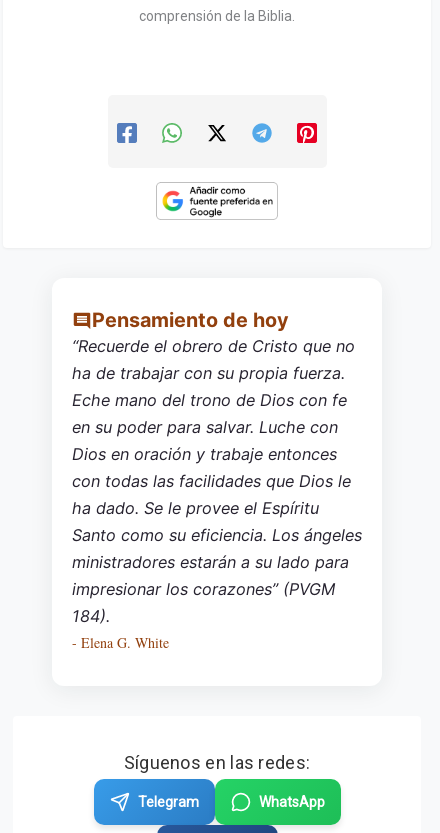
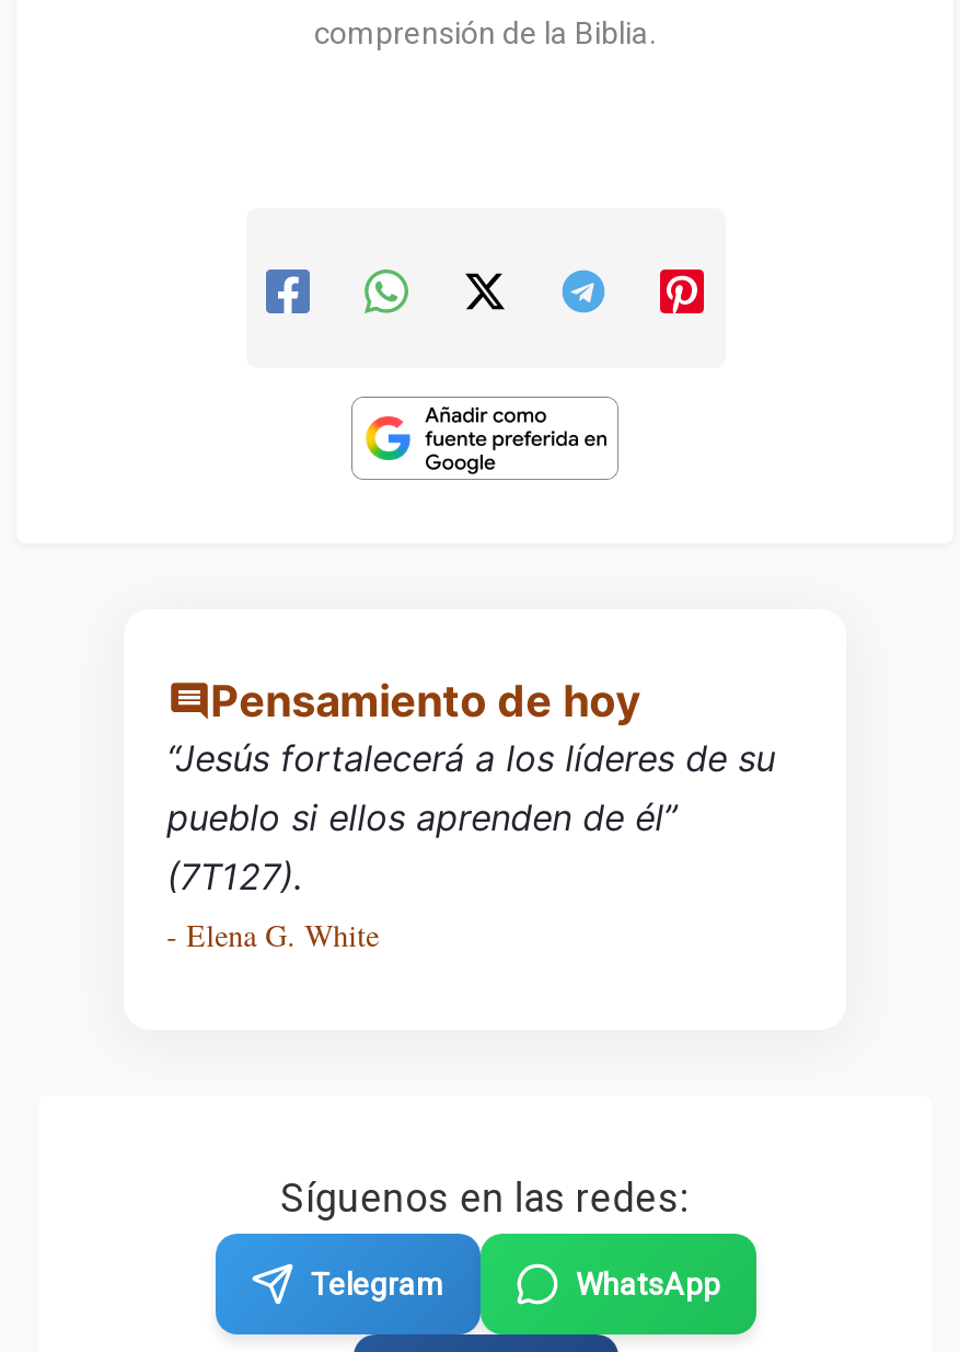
[72,336,362,626] “Recuerde el obrero de Cristo que no | ha de trabajar con su propia fuerza. | Eche mano del trono de Dios con fe | en su poder para salvar. Luche con | Dios en oración y trabaje entonces | con todas las facilidades que Dios le | ha dado. Se le provee el Espíritu | Santo como su eficiencia. Los ángeles | ministradores estarán a su lado para | impresionar los corazones” (PVGM | 184). -> [167,736,775,898] “Jesús fortalecerá a los líderes de su | pueblo si ellos aprenden de él” | (7T127).

